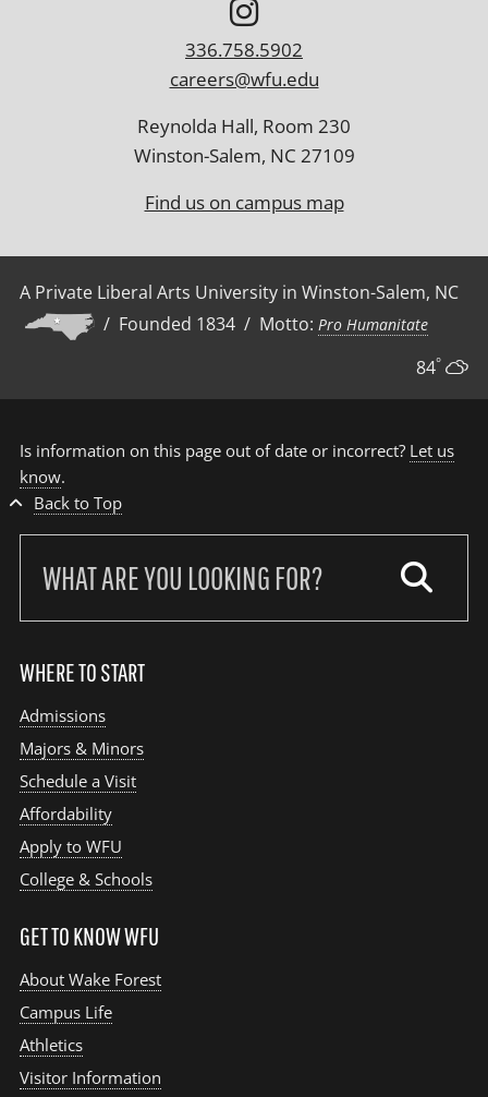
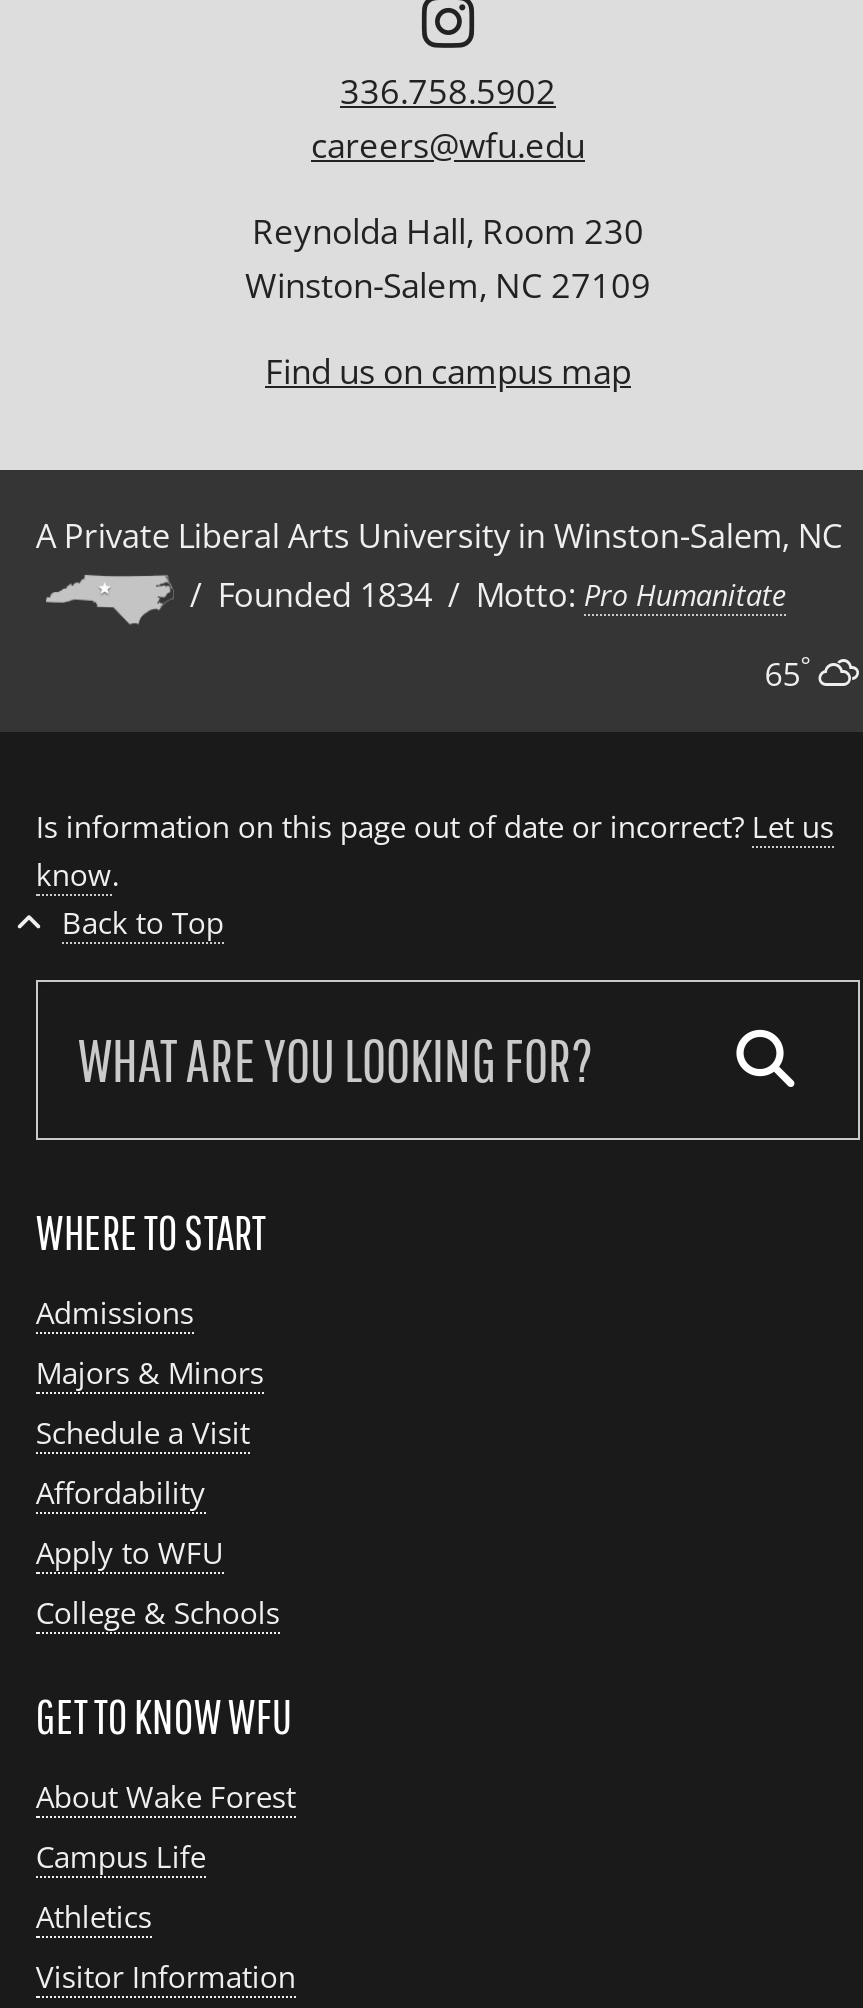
[416,353,441,379] 84° -> [764,647,810,695] 65°

